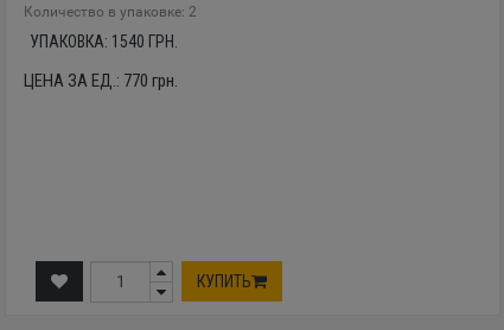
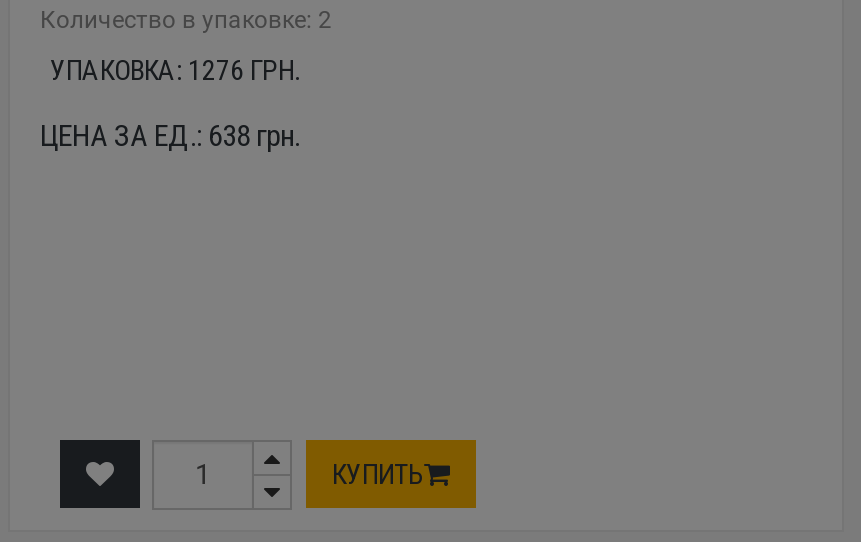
[30,32,178,51] УПАКОВКА: 1540 ГРН. -> [50,53,300,85] УПАКОВКА: 1276 ГРН.
[24,70,178,91] ЦЕНА ЗА ЕД.: 770 грн. -> [40,117,300,153] ЦЕНА ЗА ЕД.: 638 грн.

